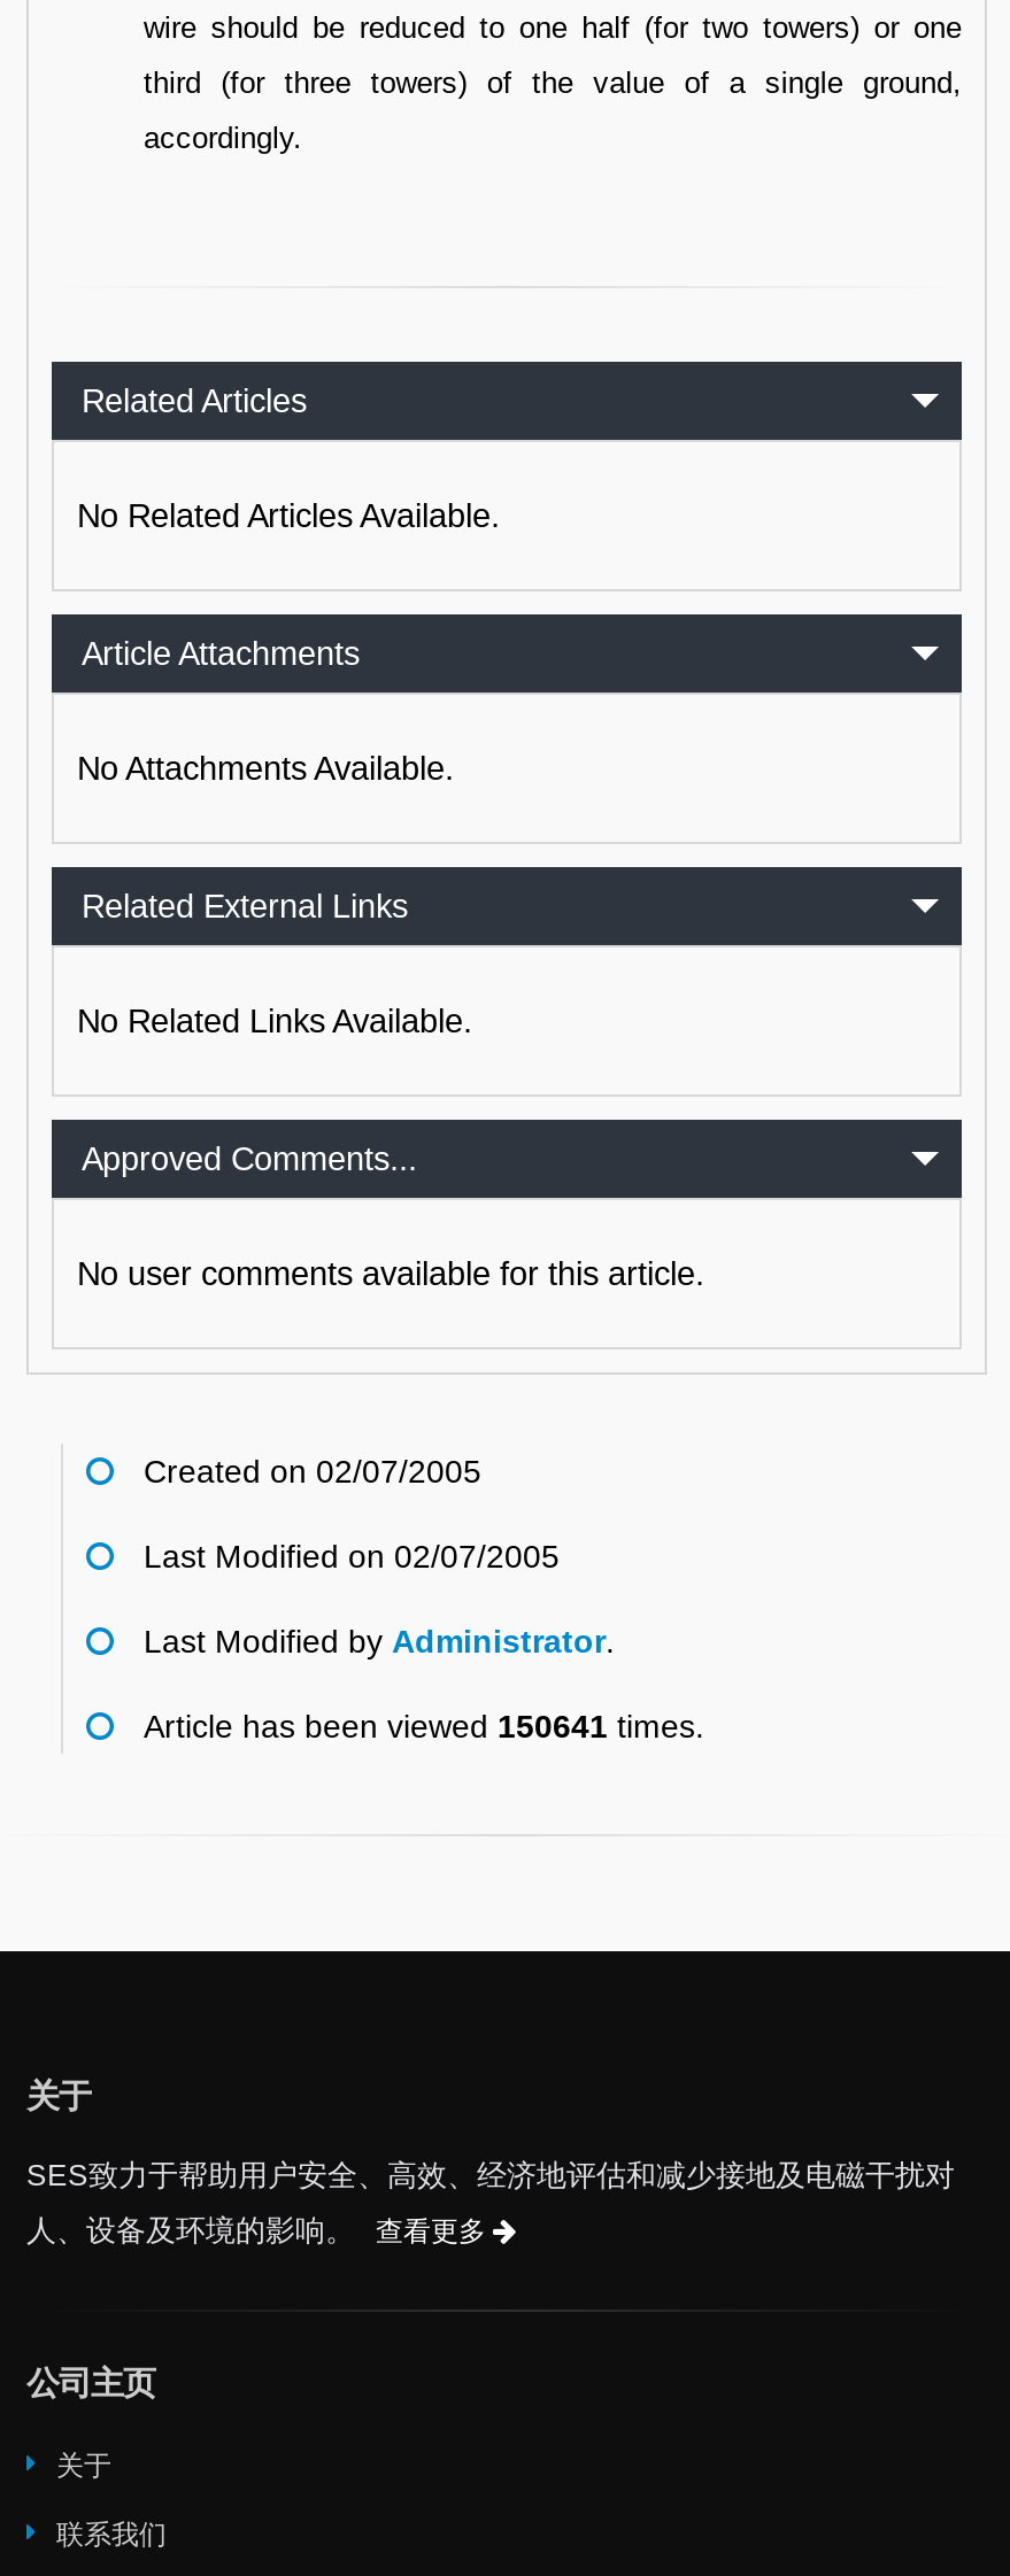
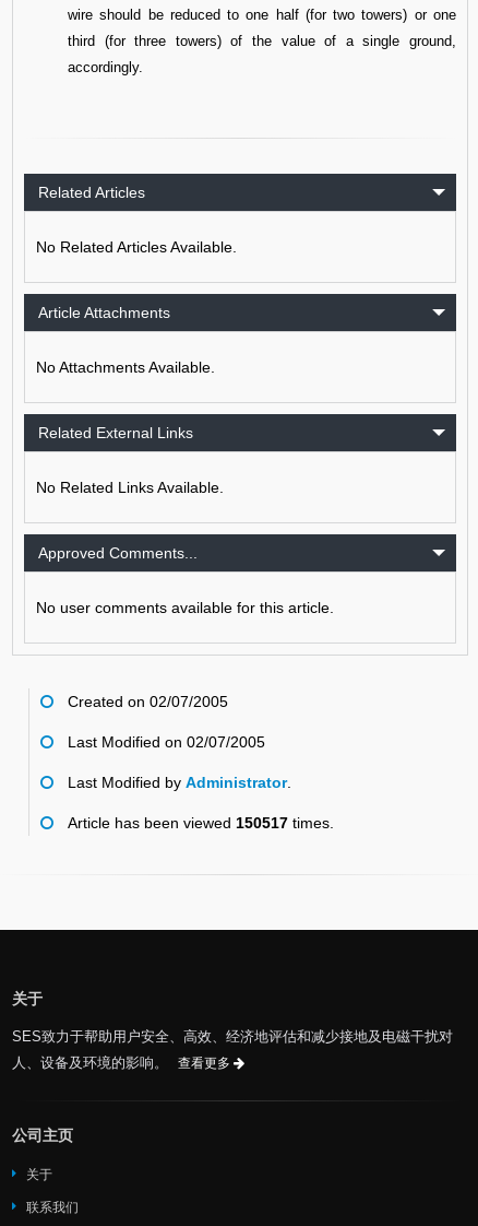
[144,1708,704,1745] Article has been viewed 150641 times. -> [68,814,334,832] Article has been viewed 150517 times.

